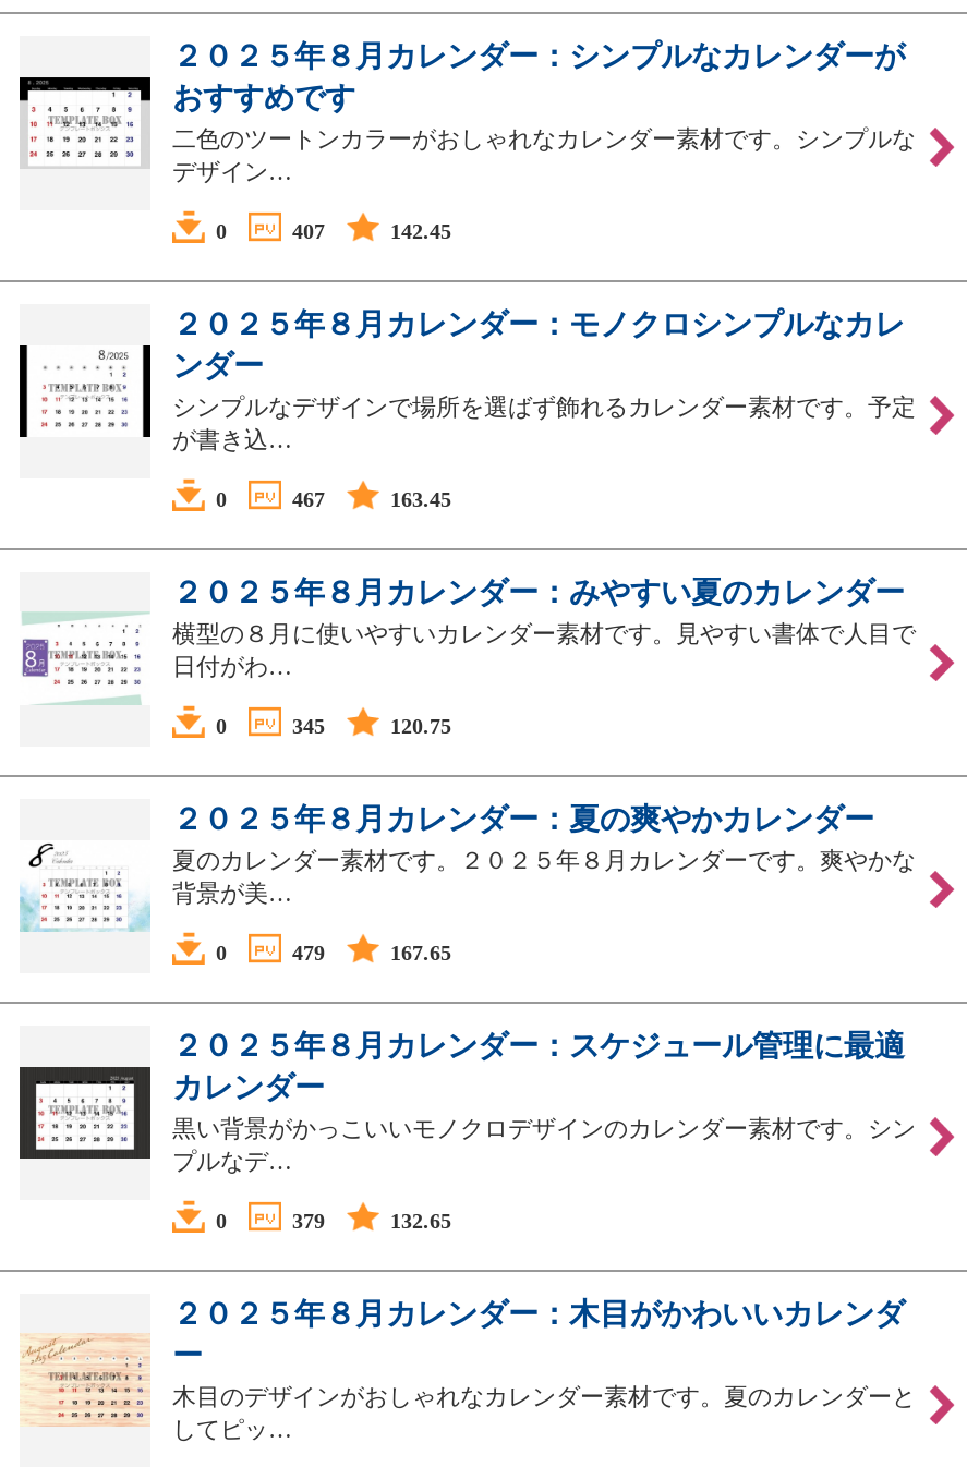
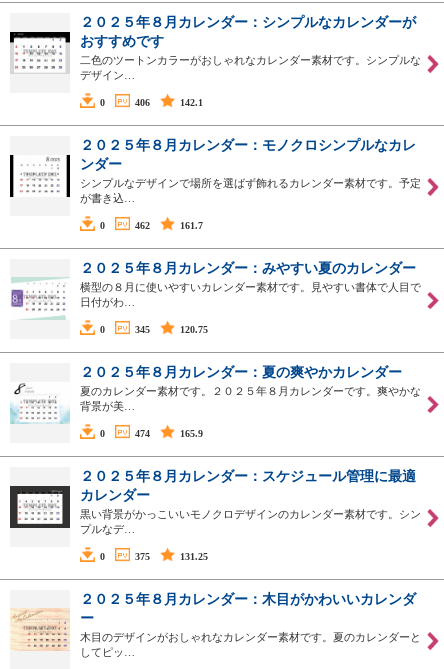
[292,219,325,243] 407 -> [135,97,150,108] 406
[390,219,451,243] 142.45 -> [180,97,203,108] 142.1
[292,487,325,511] 467 -> [135,220,150,231] 462
[390,487,451,511] 163.45 -> [180,220,203,231] 161.7
[292,941,325,965] 479 -> [135,428,150,439] 474
[390,941,451,965] 167.65 -> [180,428,203,439] 165.9
[292,1209,325,1233] 379 -> [135,551,150,562] 375
[390,1209,451,1233] 132.65 -> [180,551,208,562] 131.25

